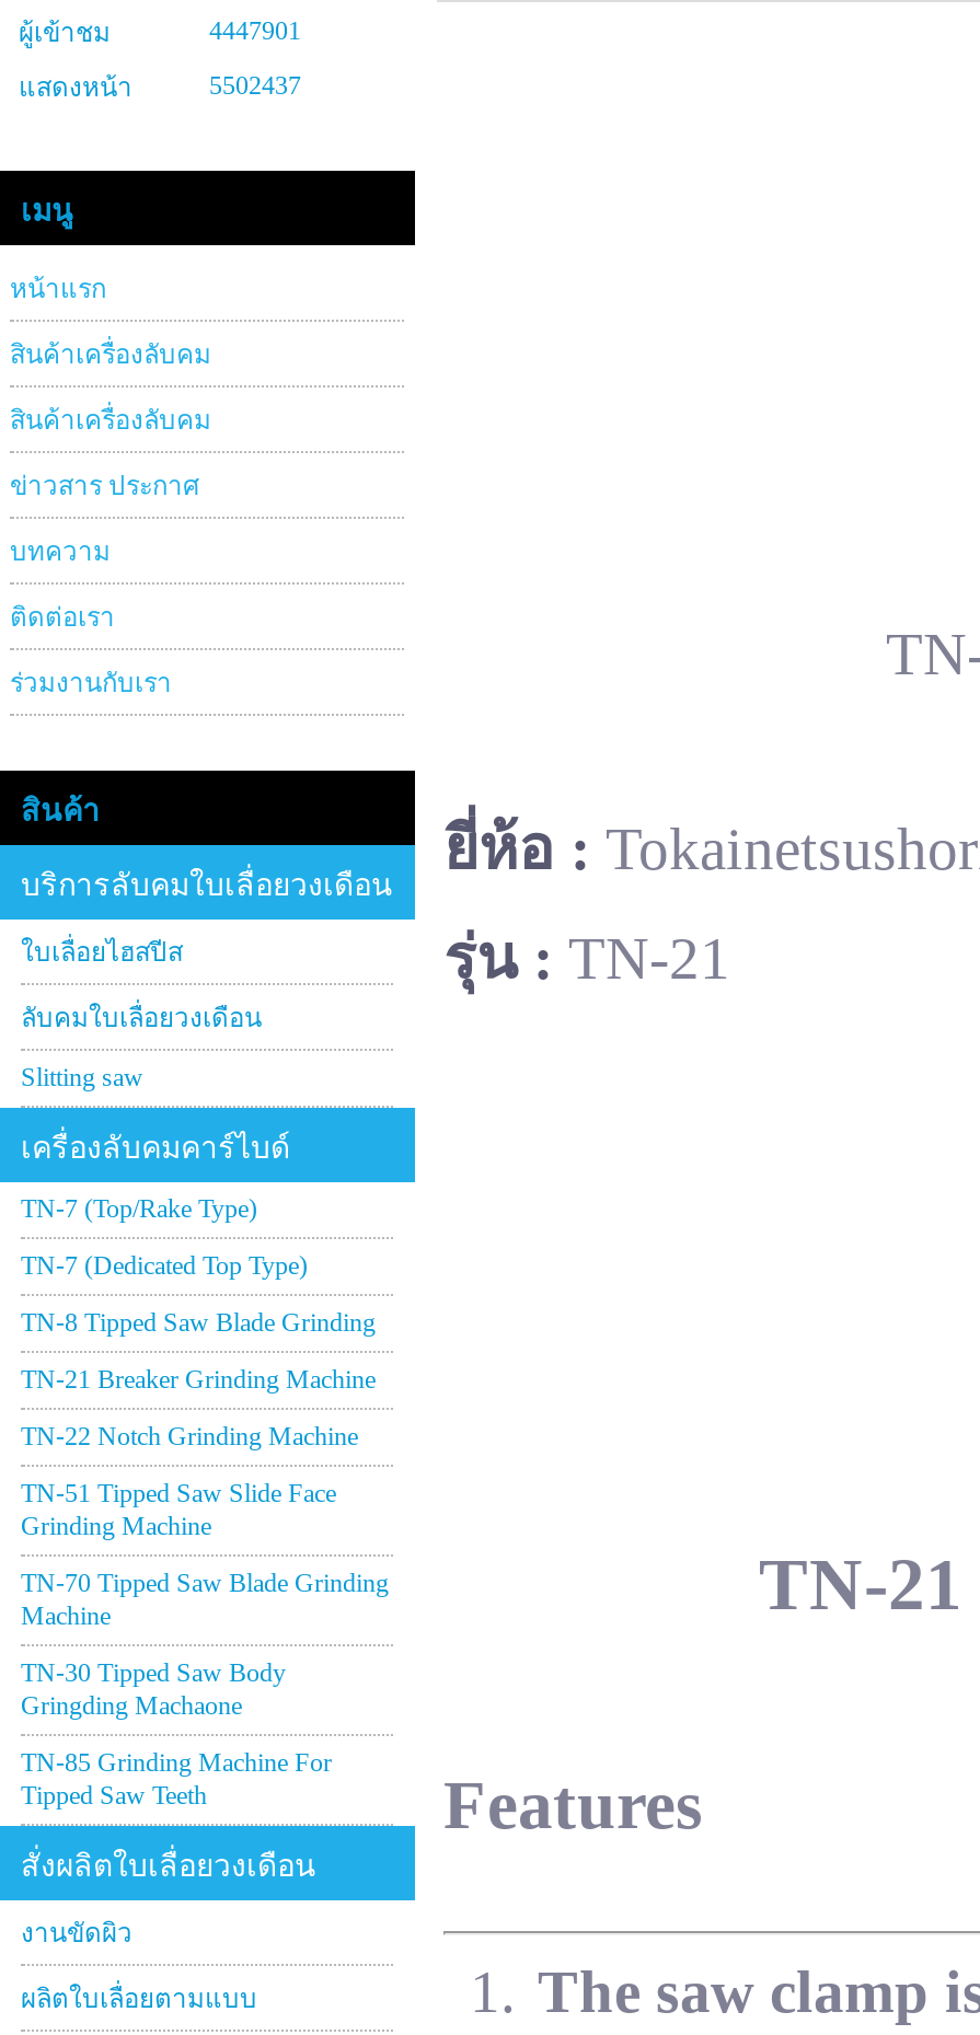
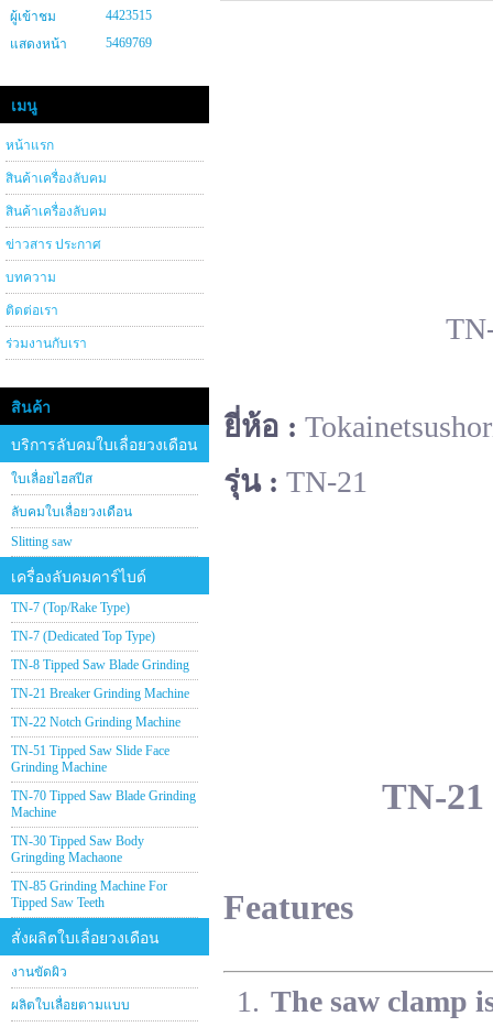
[209,15,301,46] 4447901 -> [106,8,152,23] 4423515
[209,70,301,101] 5502437 -> [106,35,152,51] 5469769

